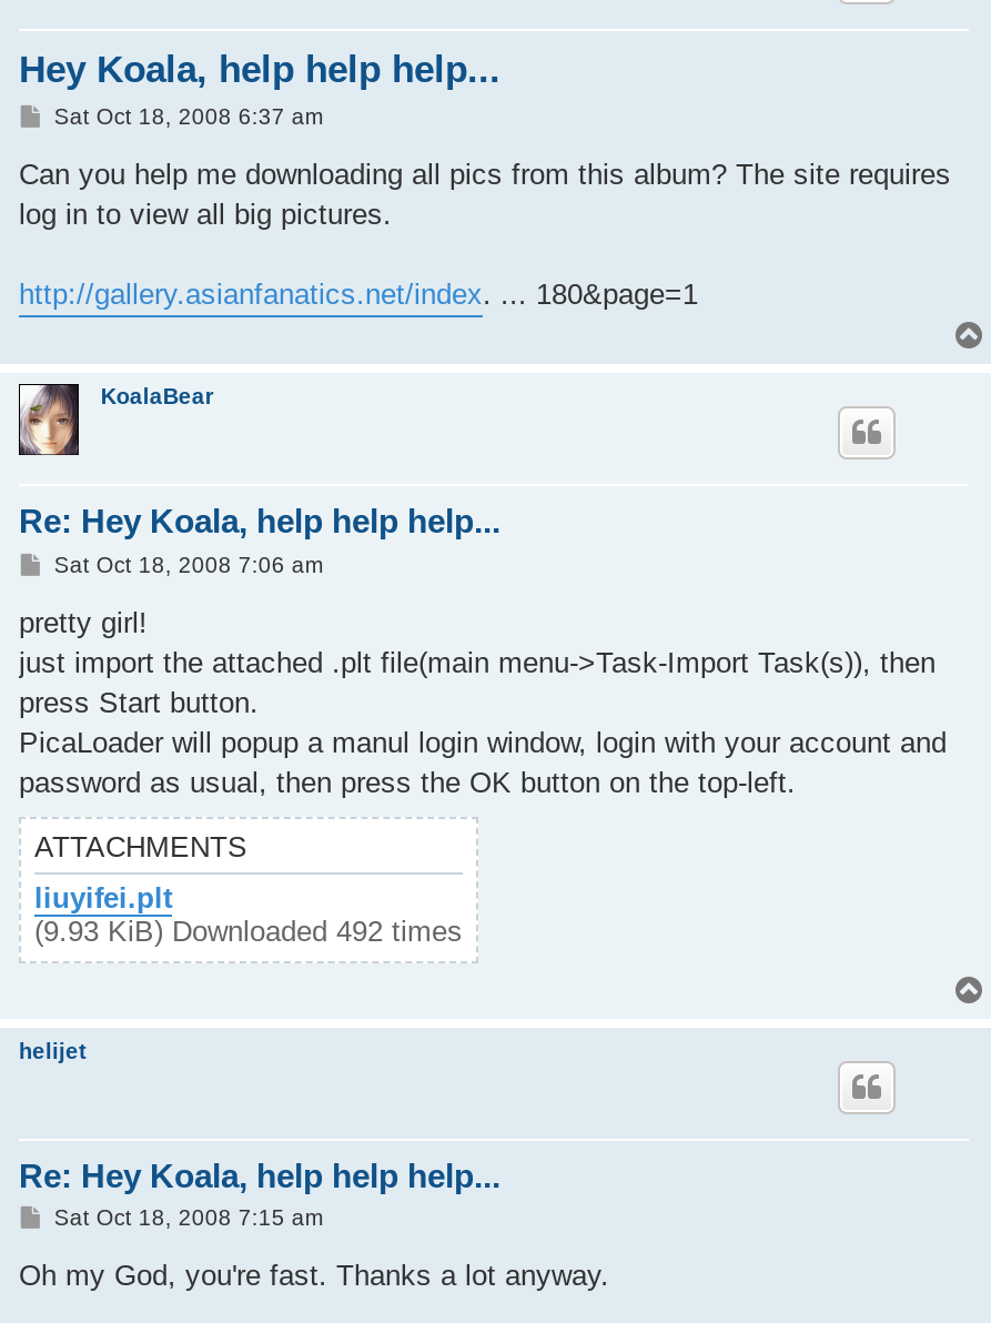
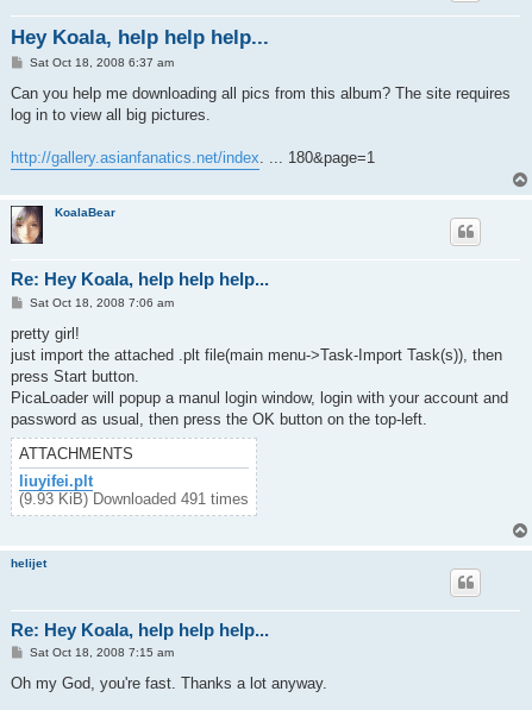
[34,914,463,947] (9.93 KiB) Downloaded 492 times -> [19,490,249,507] (9.93 KiB) Downloaded 491 times

